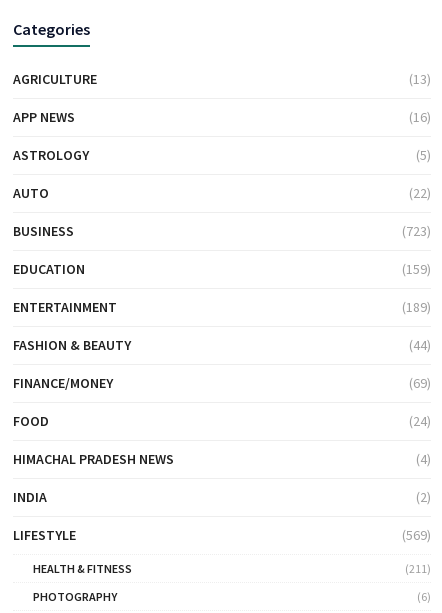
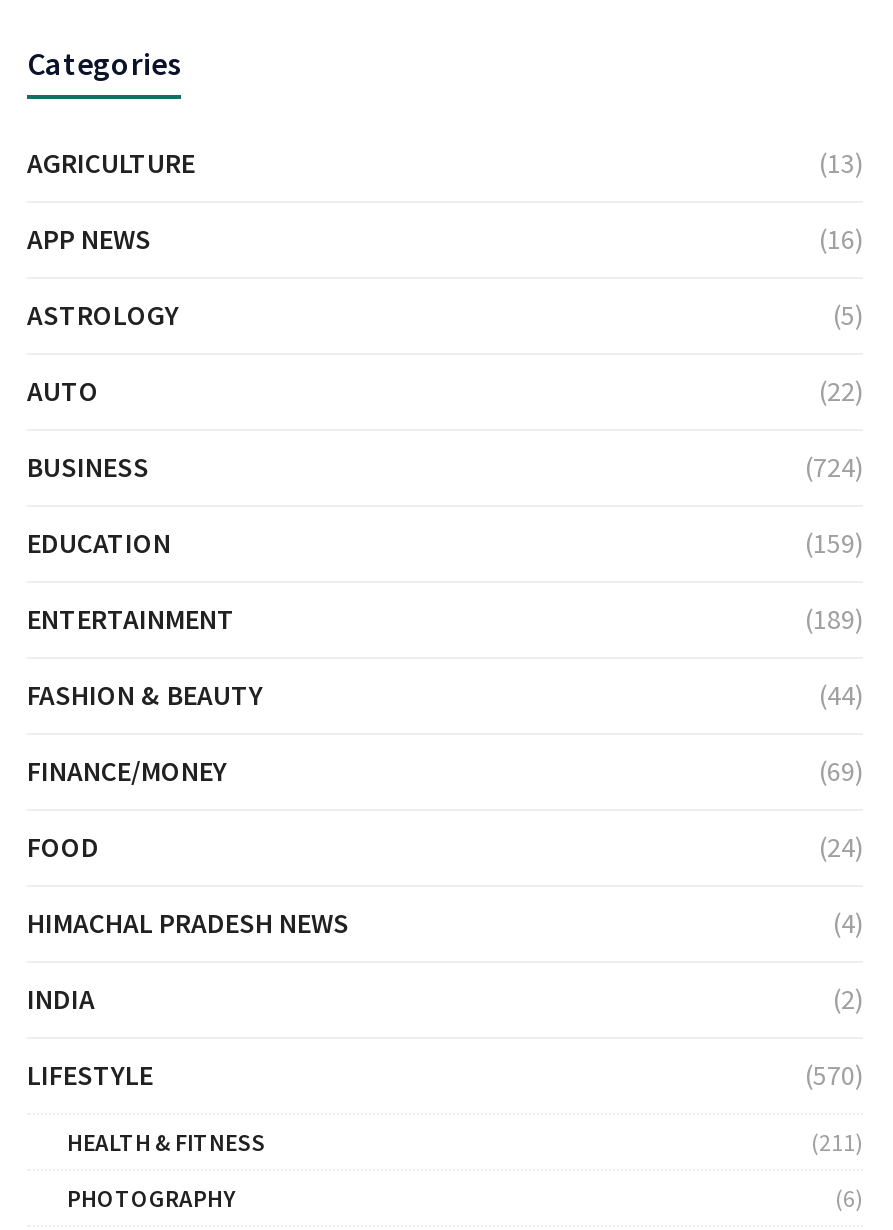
[402,222,431,240] (723) -> [805,449,863,485] (724)
[402,526,431,544] (569) -> [805,1057,863,1093] (570)

